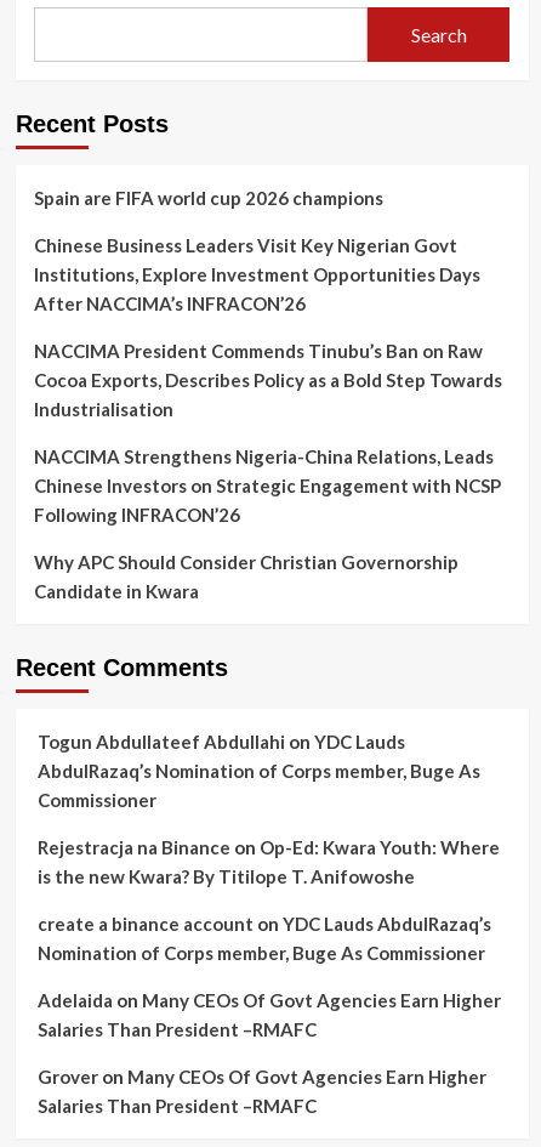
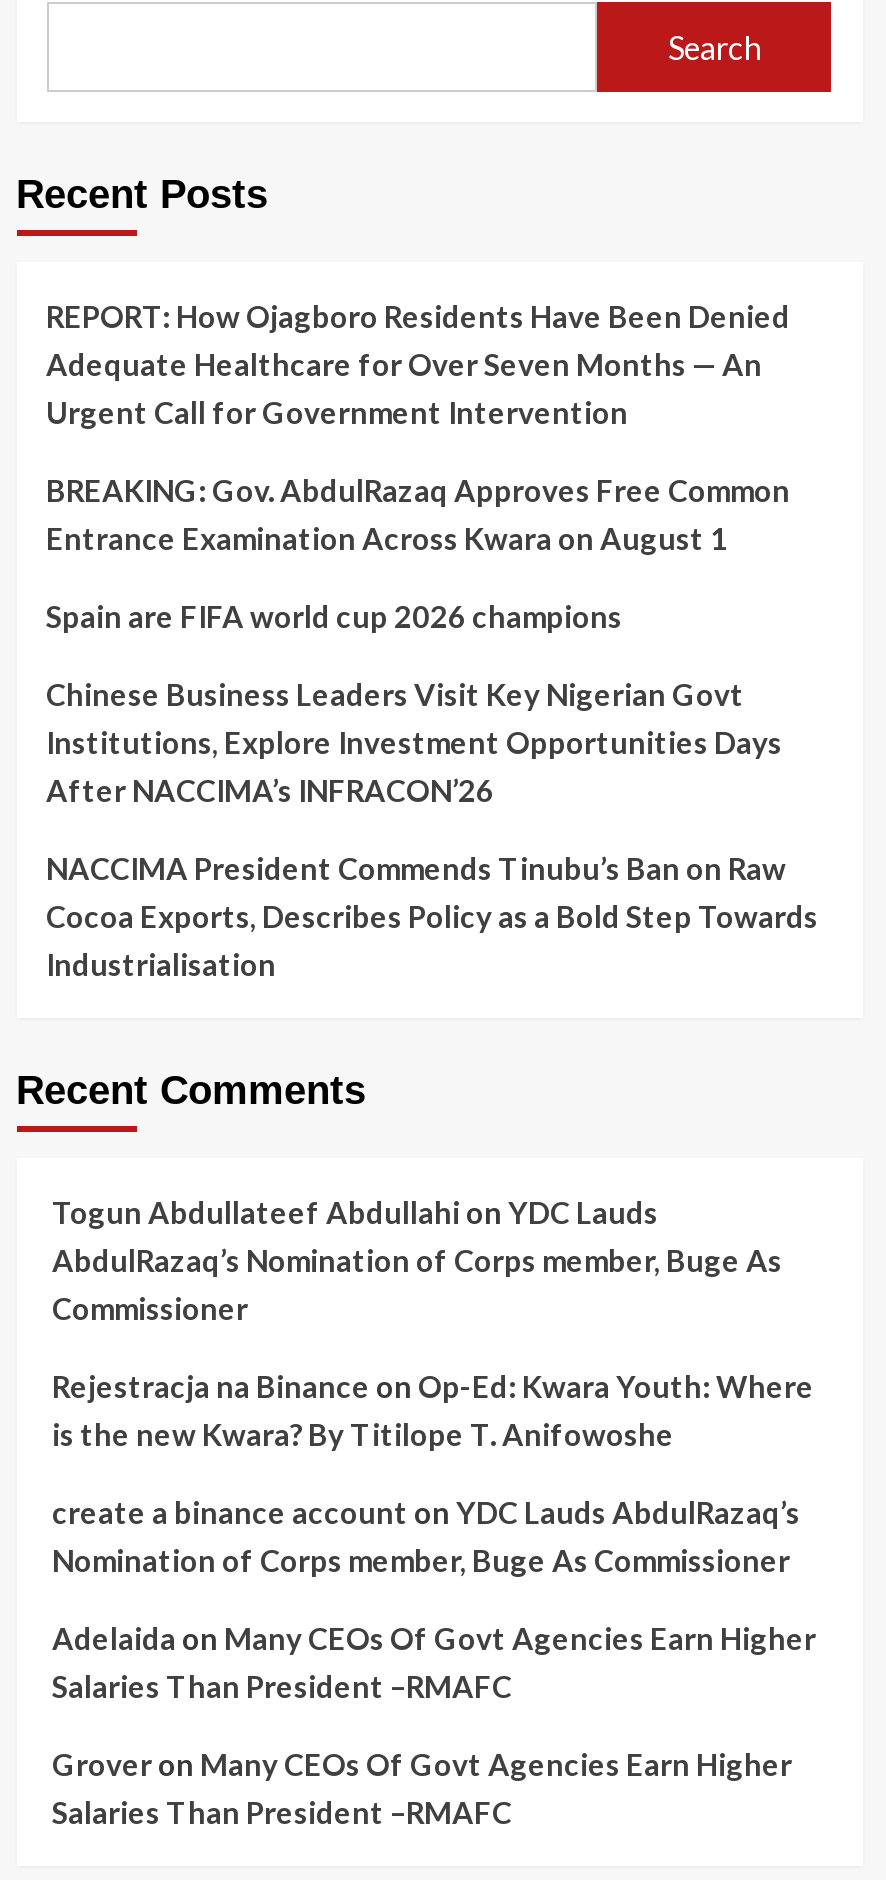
none -> [46,298,790,556] REPORT: How Ojagboro Residents Have Been Denied | Adequate Healthcare for Over Seven Months — An | Urgent Call for Government Intervention | BREAKING: Gov. AbdulRazaq Approves Free Common | Entrance Examination Across Kwara on August 1
moved [33,187,502,420] -> [46,598,818,982]: Spain are FIFA world cup 2026 champions | Chinese Business Leaders Visit Key Nigerian Govt | Institutions, Explore Investment Opportunities Days | After NACCIMA’s INFRACON’26 | NACCIMA President Commends Tinubu’s Ban on Raw | Cocoa Exports, Describes Policy as a Bold Step Towards | Industrialisation
[33,446,500,602] NACCIMA Strengthens Nigeria-China Relations, Leads | Chinese Investors on Strategic Engagement with NCSP | Following INFRACON’26 | Why APC Should Consider Christian Governorship | Candidate in Kwara -> none

